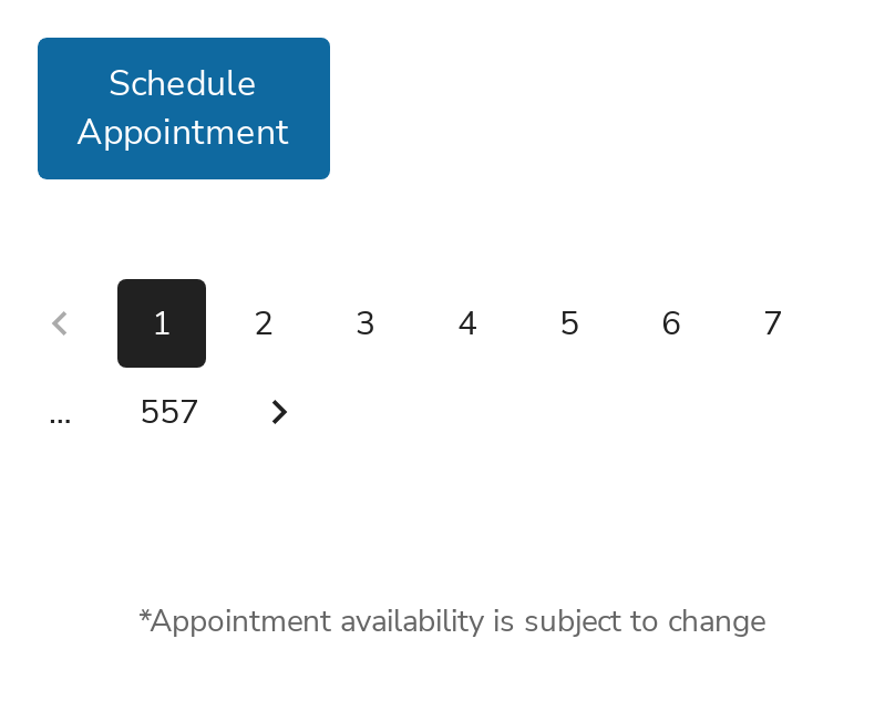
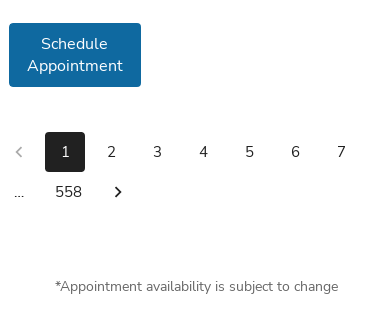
[140,390,199,434] 557 -> [55,182,82,202] 558

